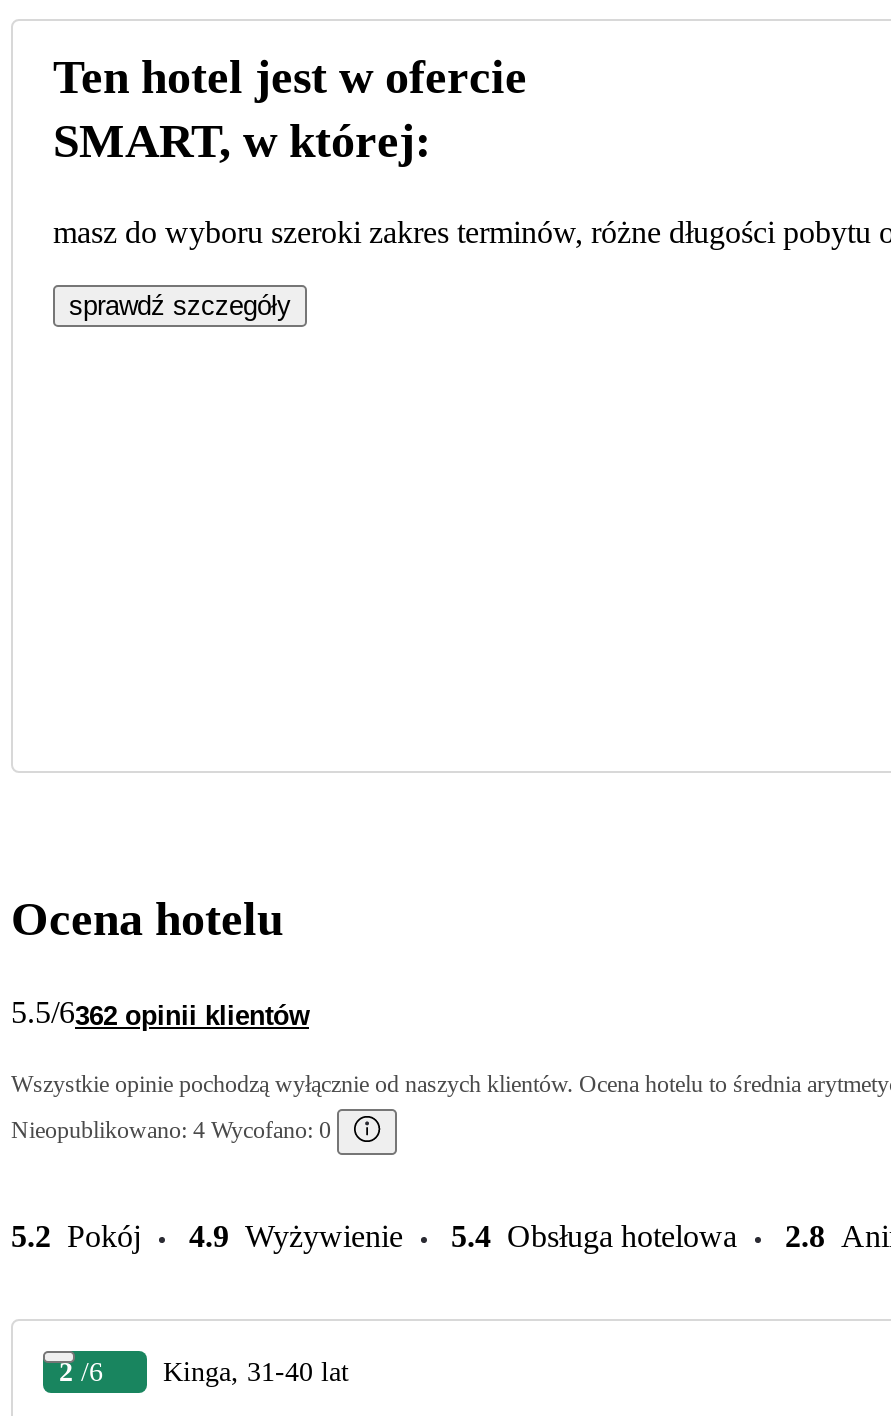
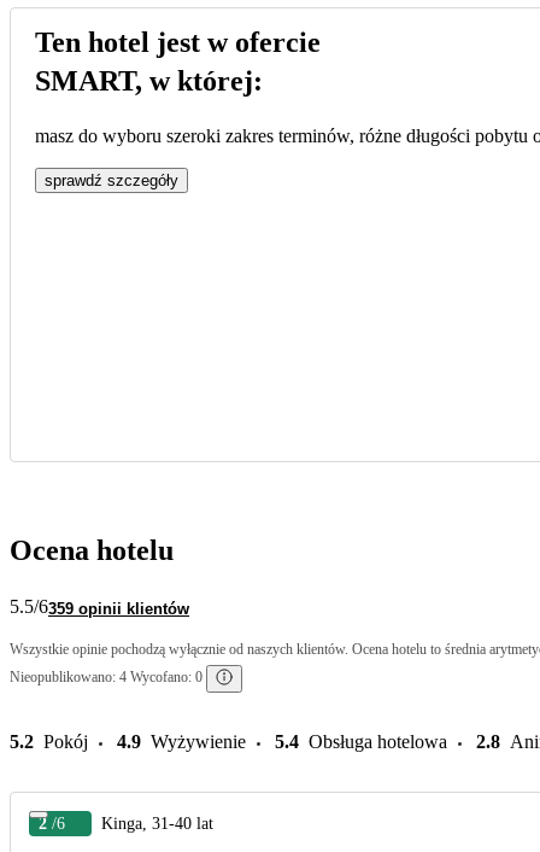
[11,996,309,1032] 5.5/6362 opinii klientów -> [10,597,189,618] 5.5/6359 opinii klientów

